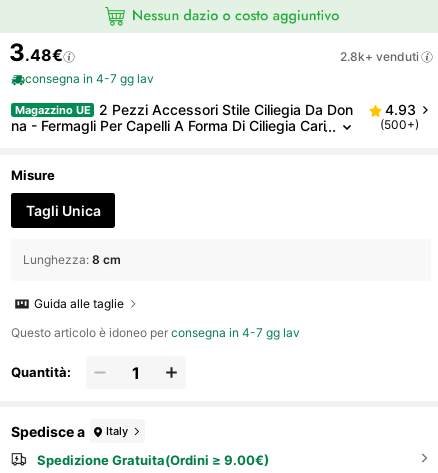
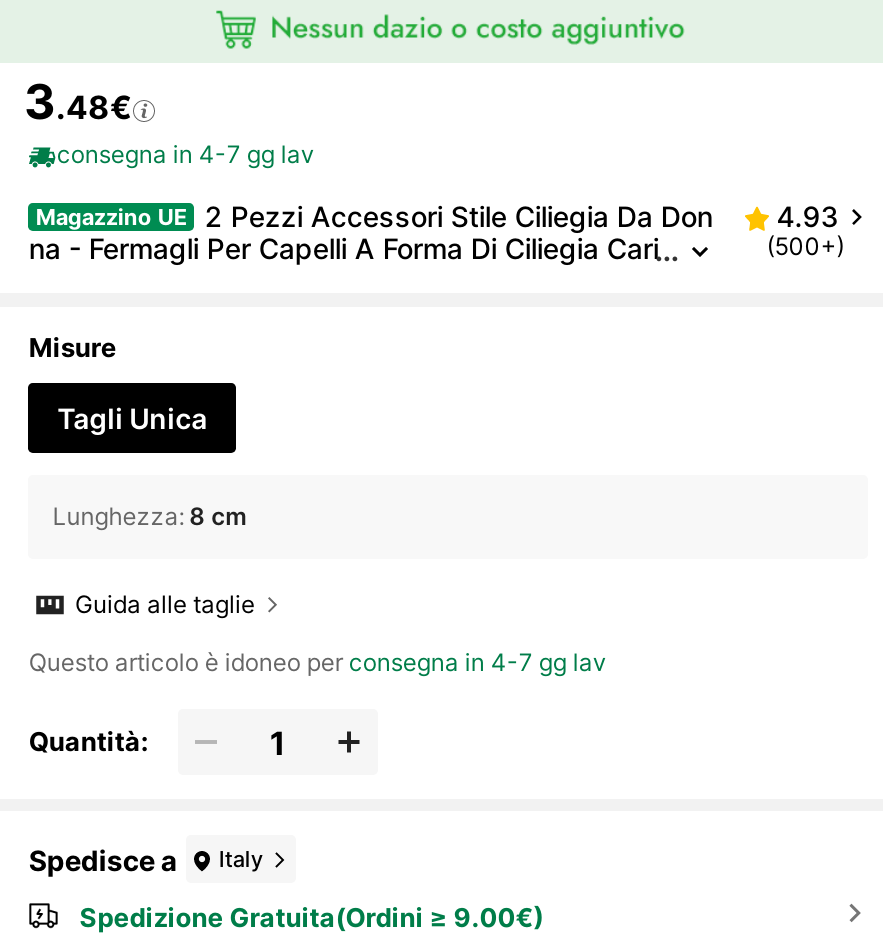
[340,49,419,64] 2.8k+ venduti -> none

